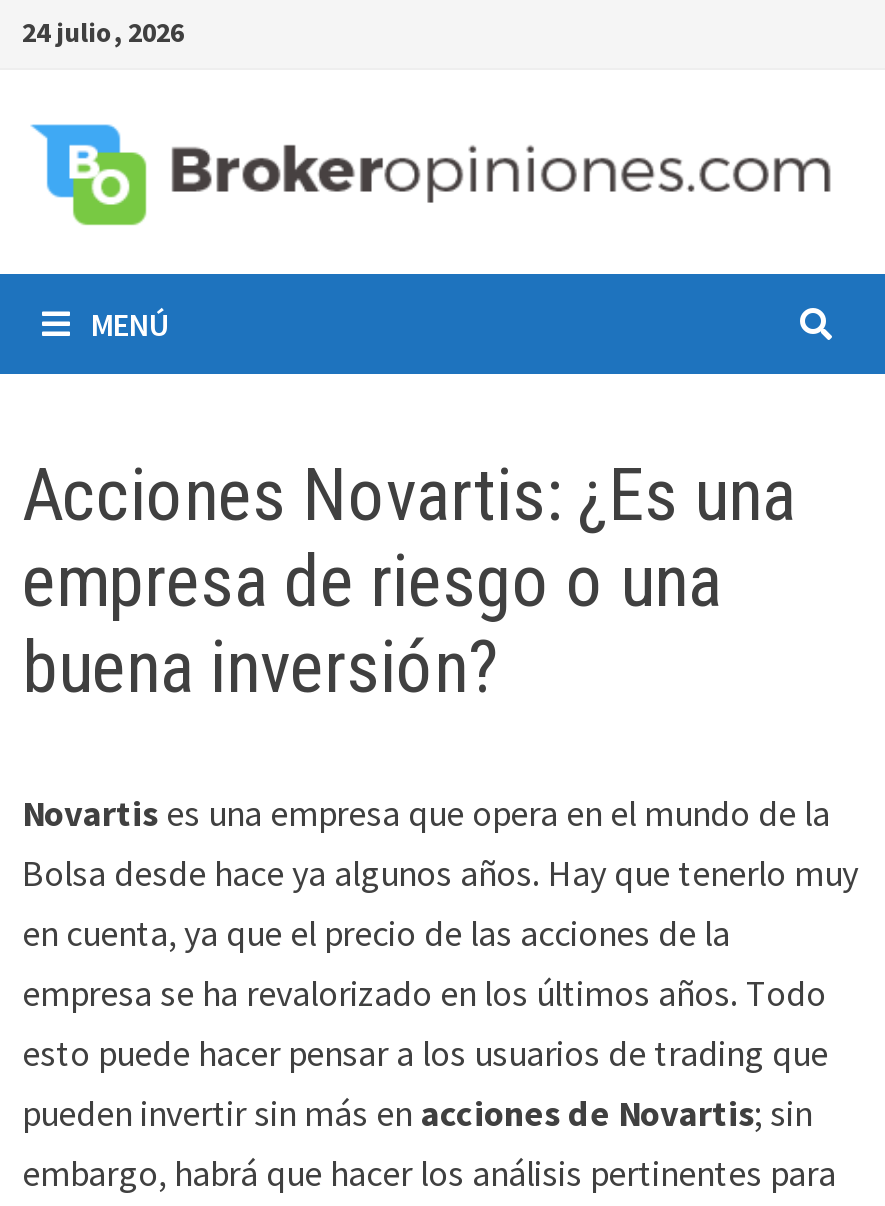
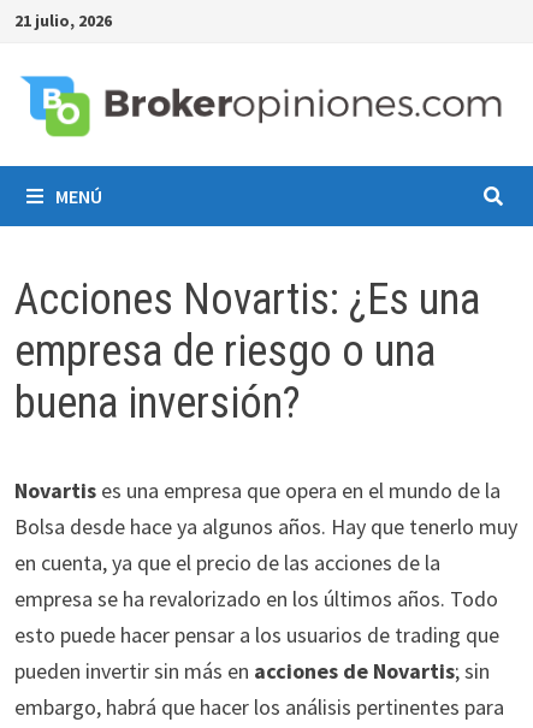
[22,14,184,50] 24 julio, 2026 -> [15,10,112,31] 21 julio, 2026

